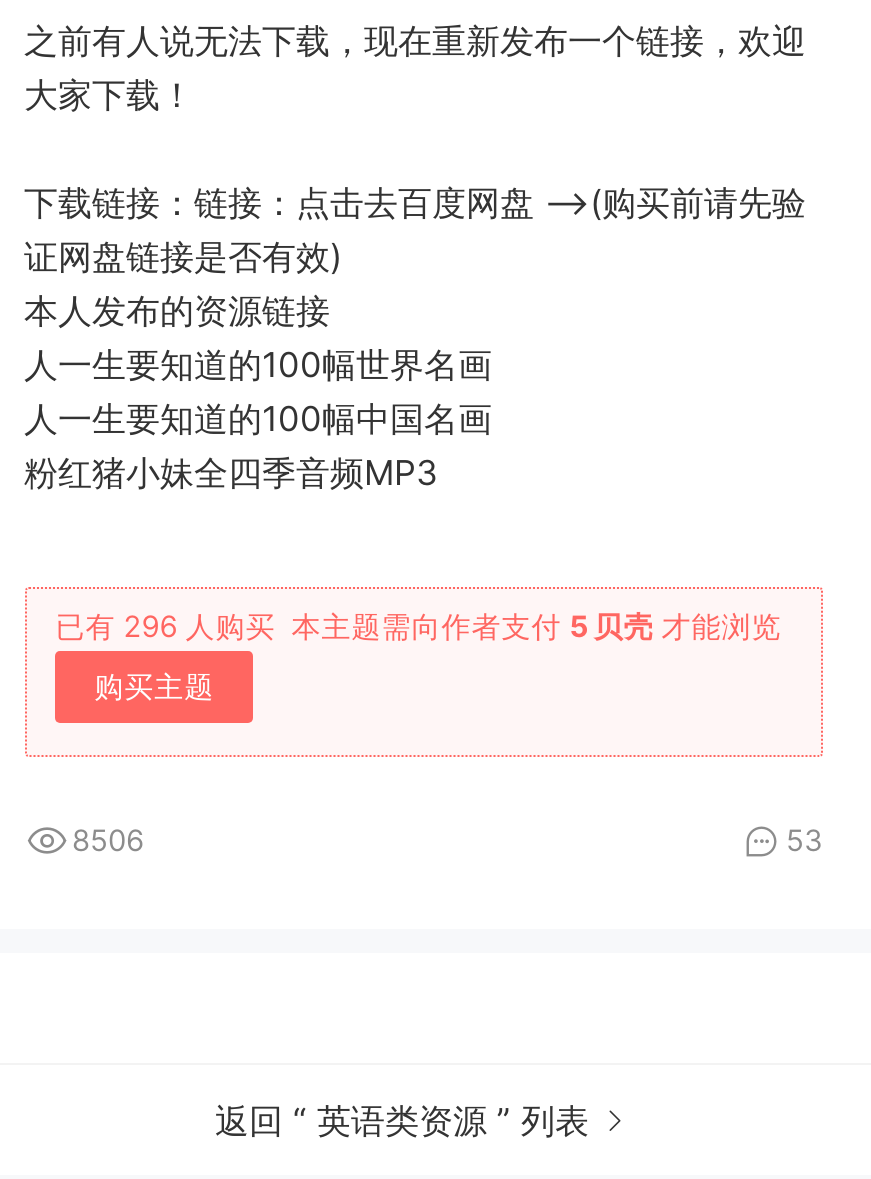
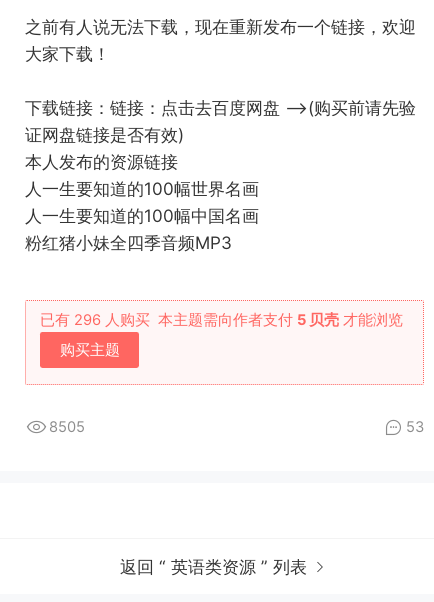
[72,822,144,858] 8506 -> [48,418,84,436] 8505

